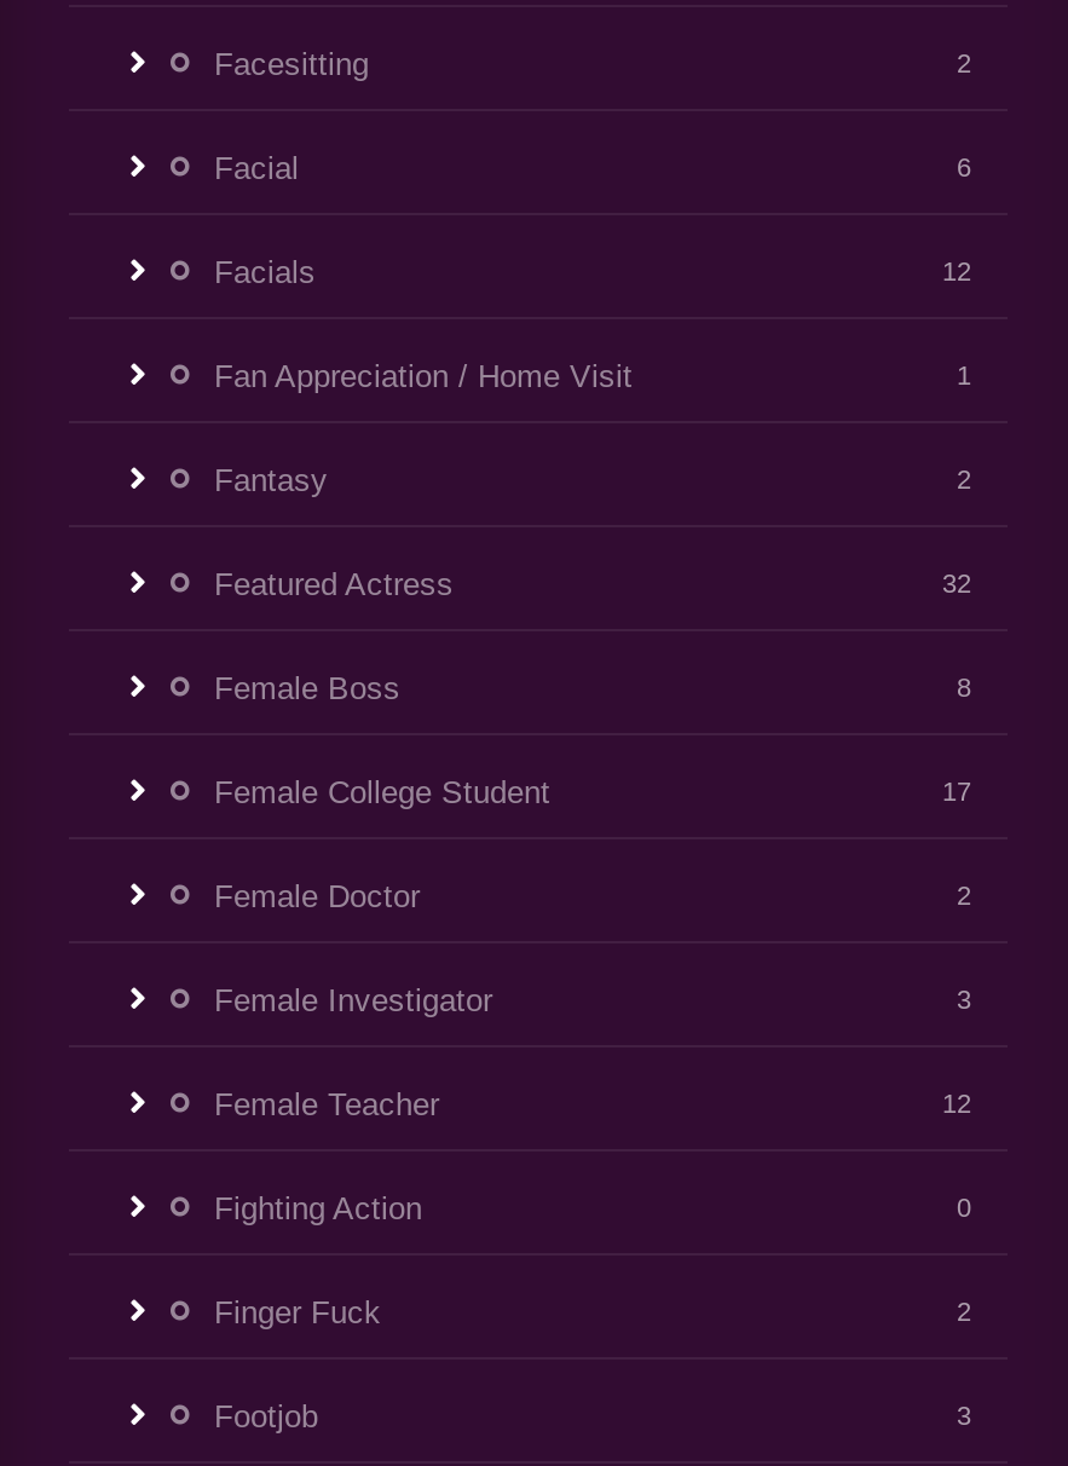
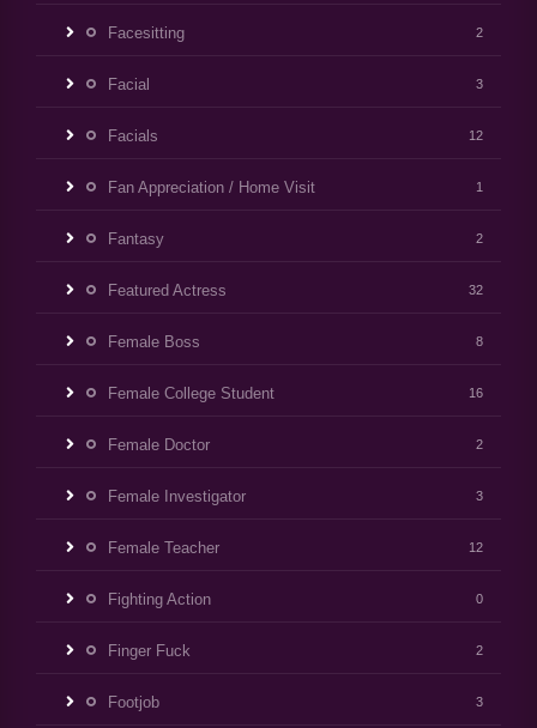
[957,151,971,180] 6 -> [476,76,483,90] 3
[942,775,971,804] 17 -> [469,385,483,399] 16

